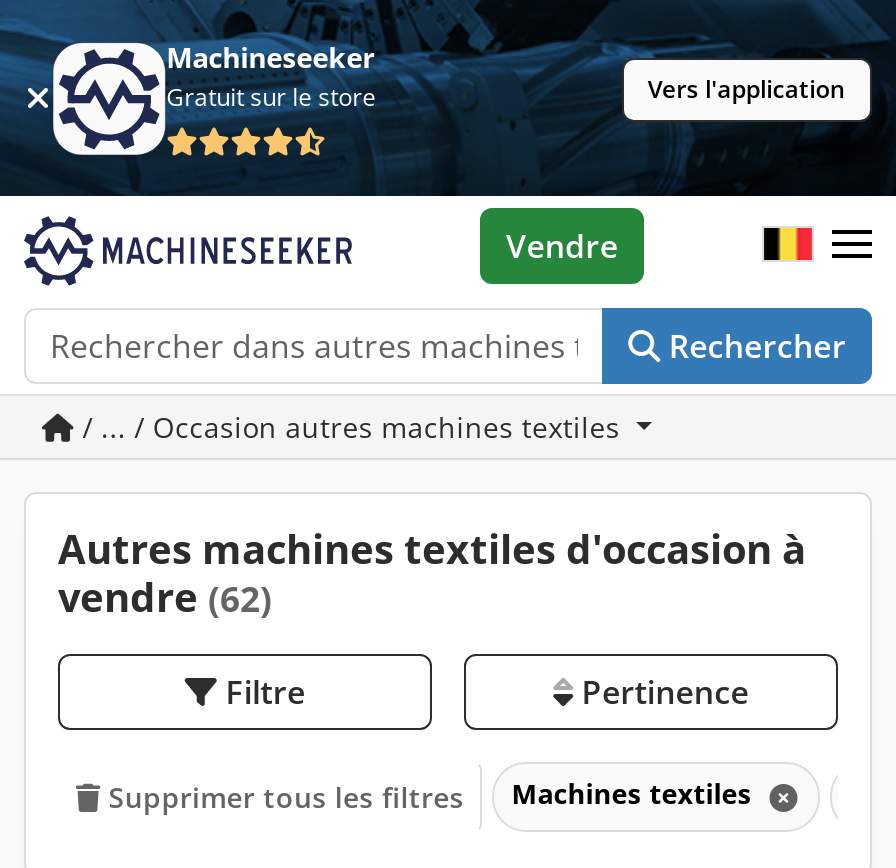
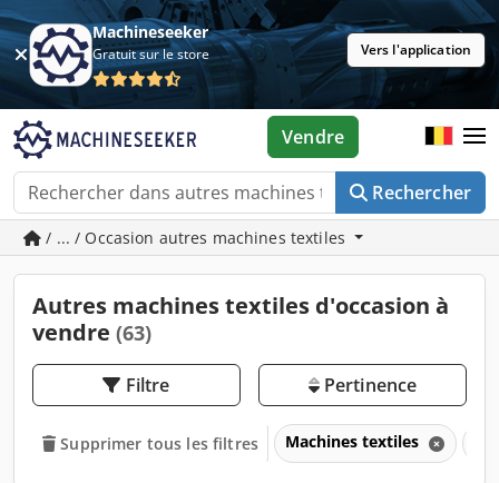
[58,570,272,624] vendre (62) -> [32,317,151,347] vendre (63)

